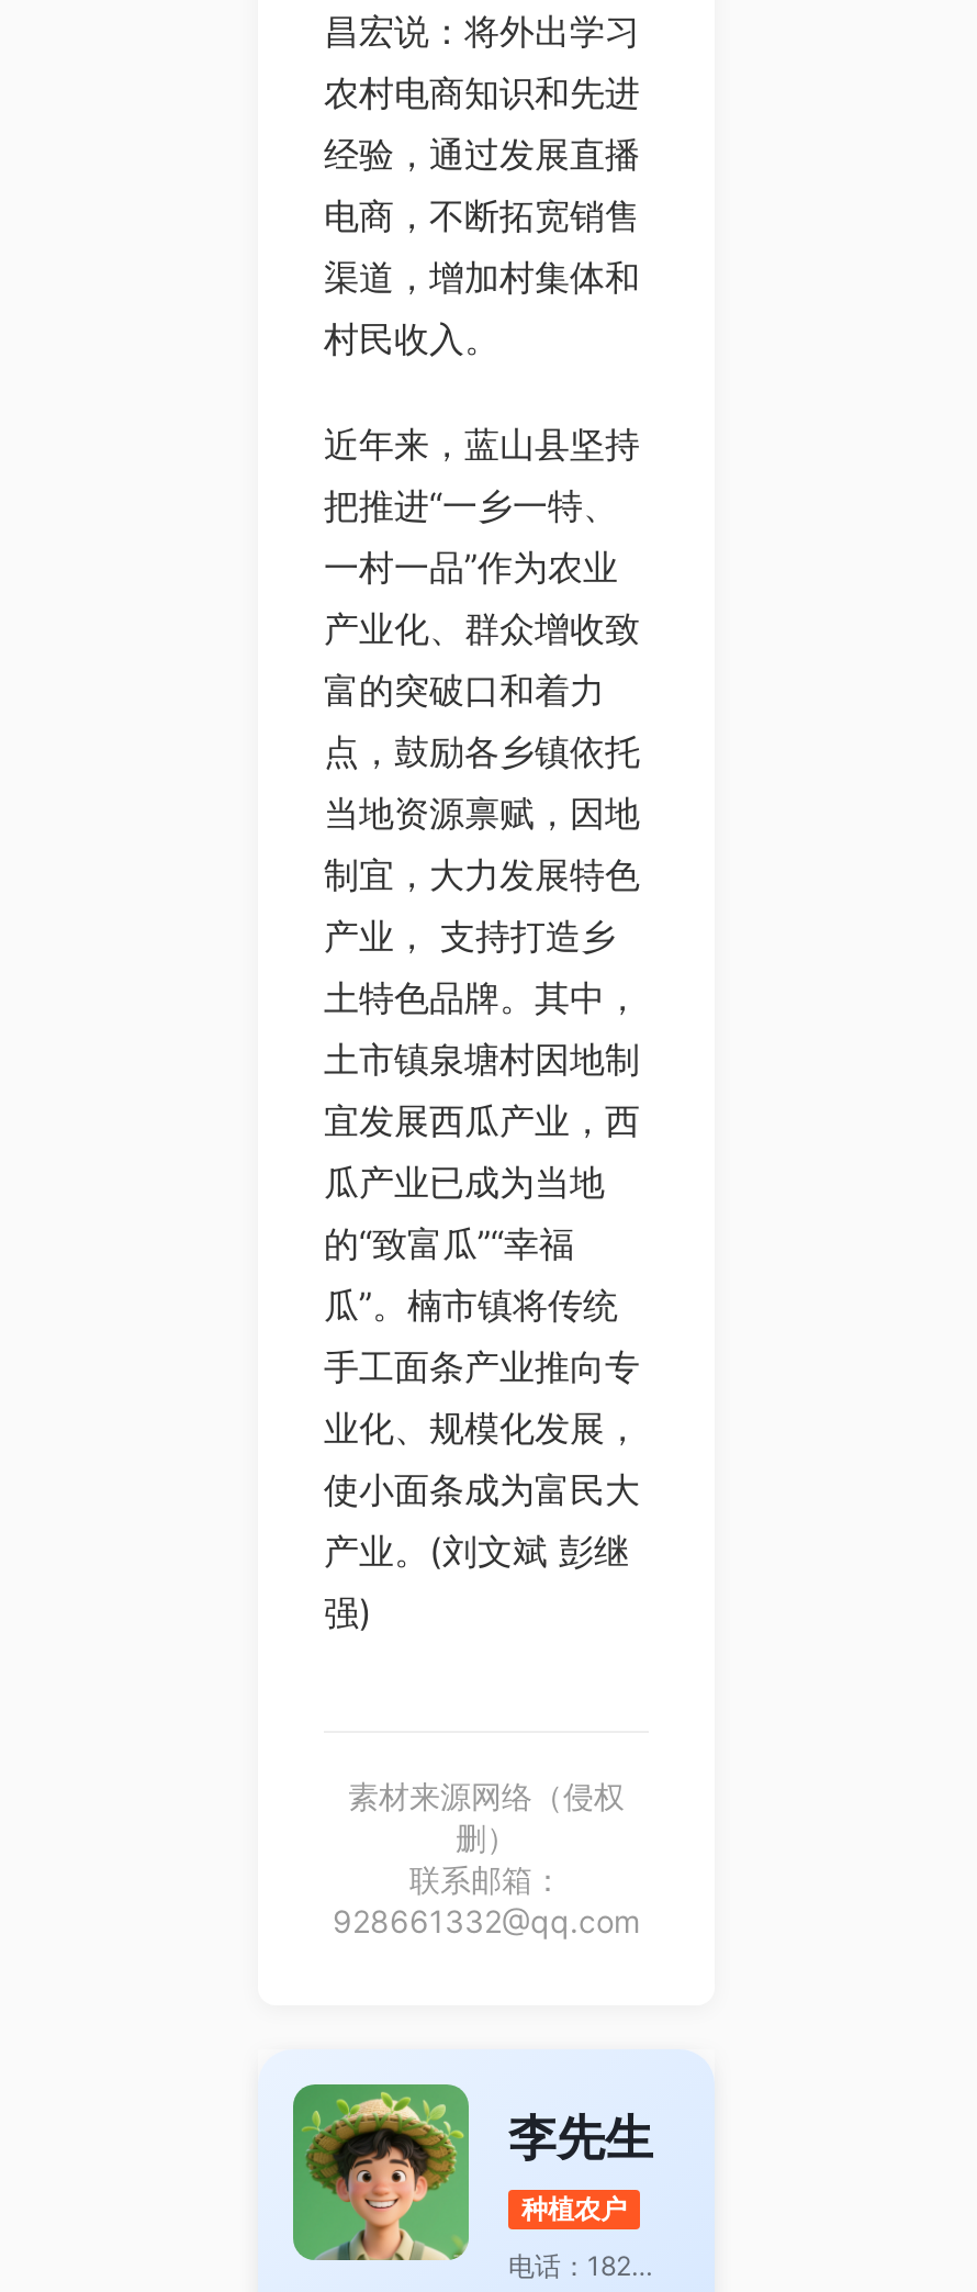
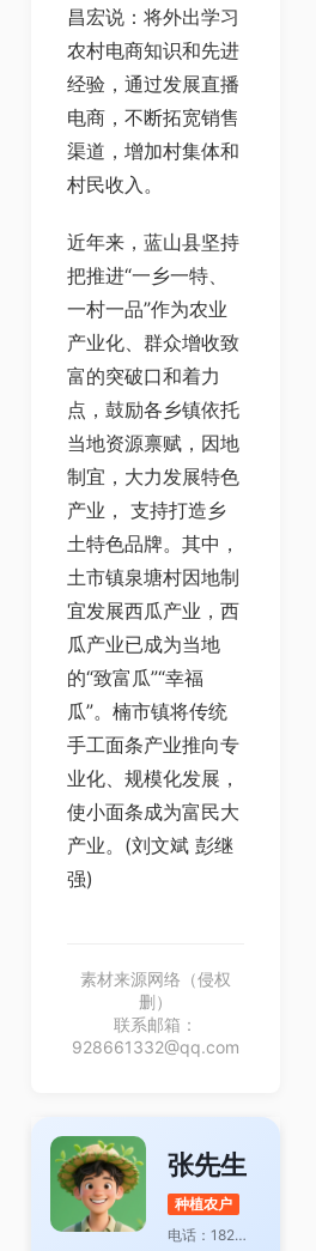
[508,2109,653,2166] 李先生 -> [168,1149,247,1180] 张先生

